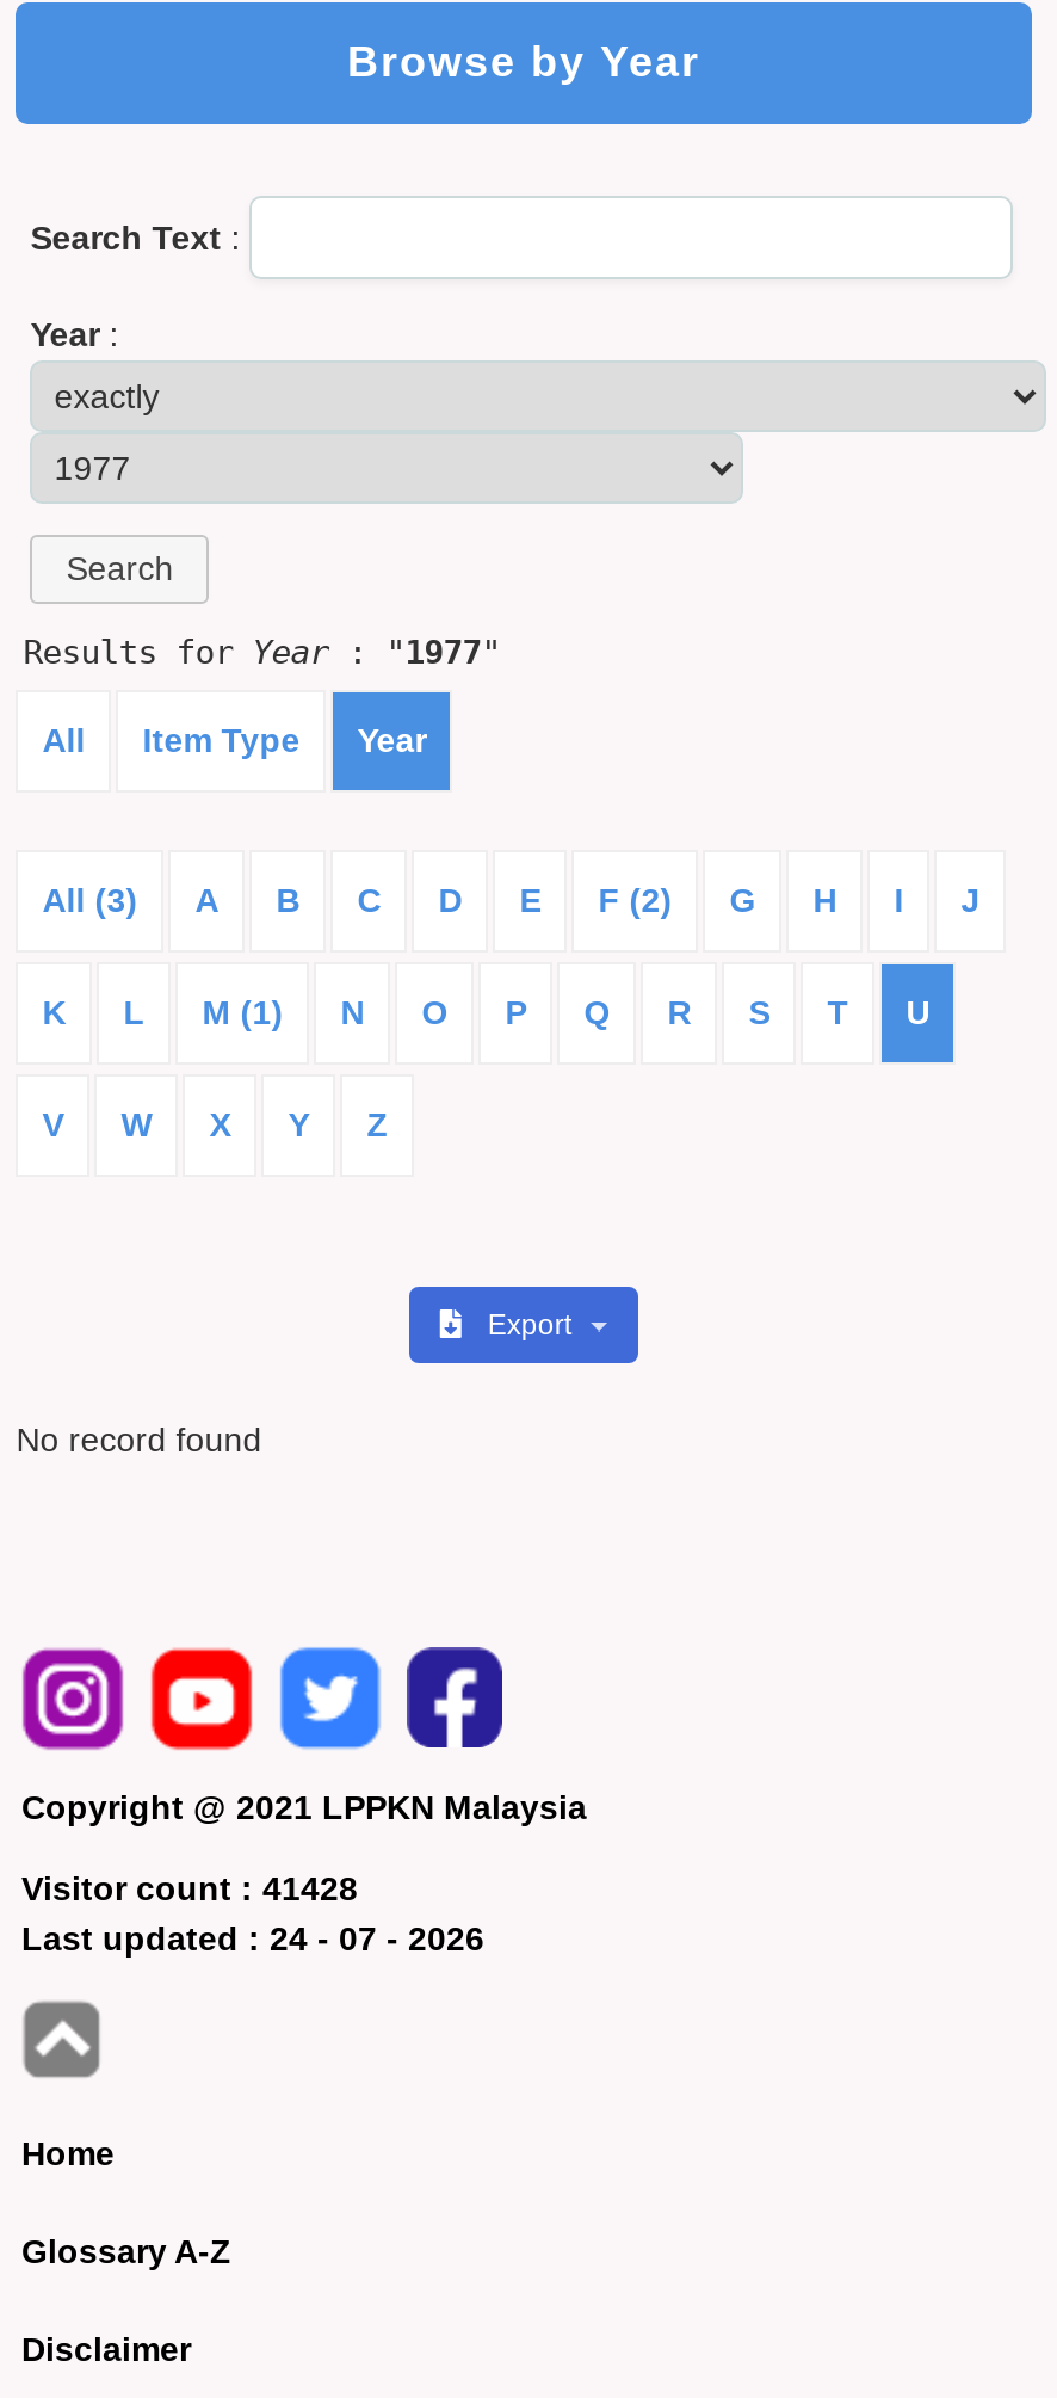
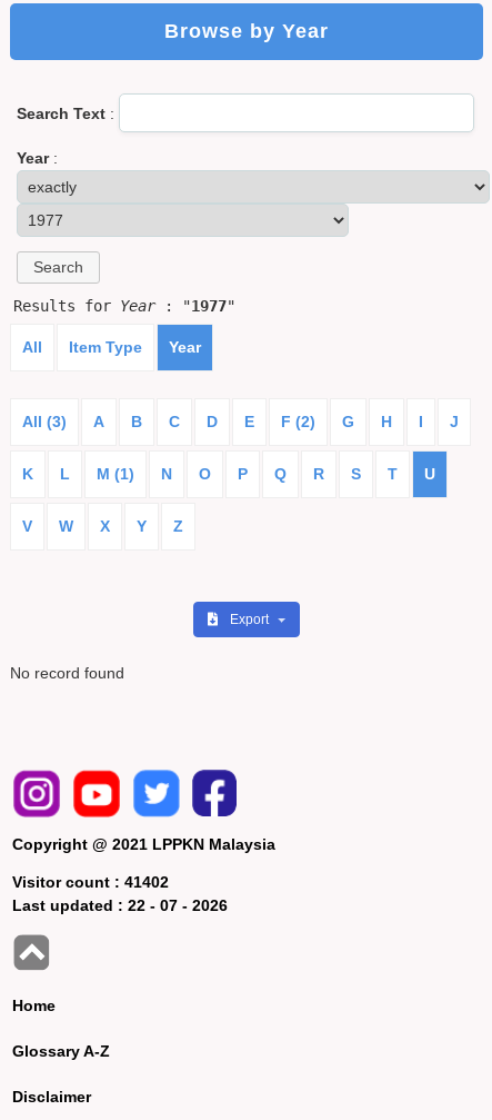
[21,1869,358,1907] Visitor count : 41428 -> [13,873,169,891] Visitor count : 41402
[21,1919,484,1957] Last updated : 24 - 07 - 2026 -> [13,896,228,914] Last updated : 22 - 07 - 2026

